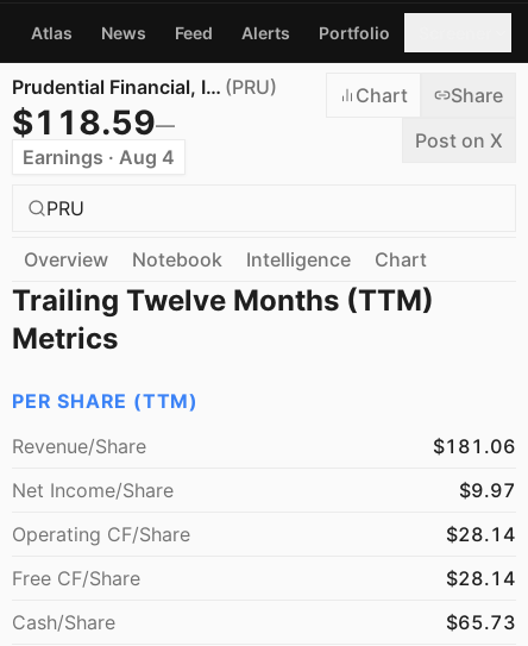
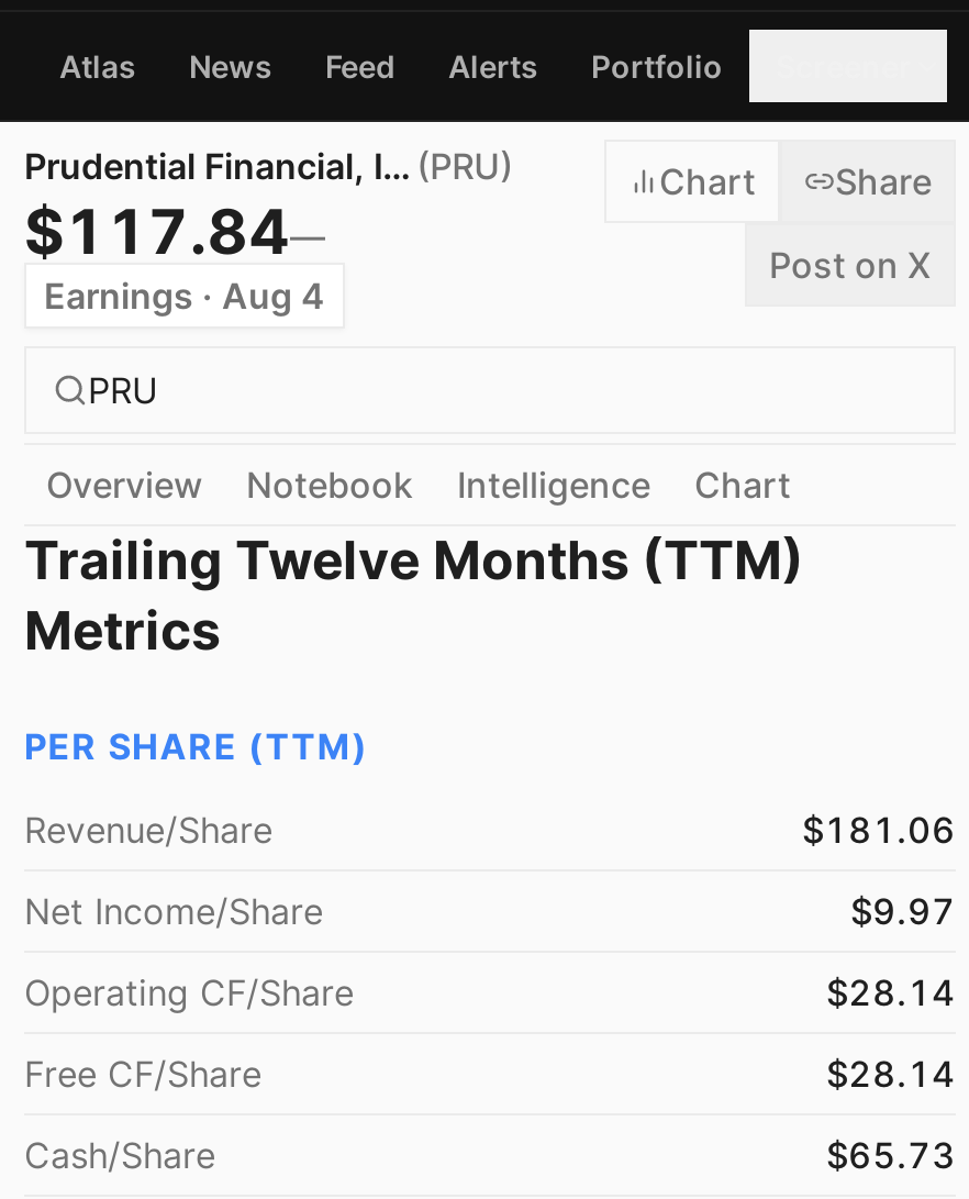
[12,102,175,143] $118.59— -> [24,195,325,269] $117.84—

